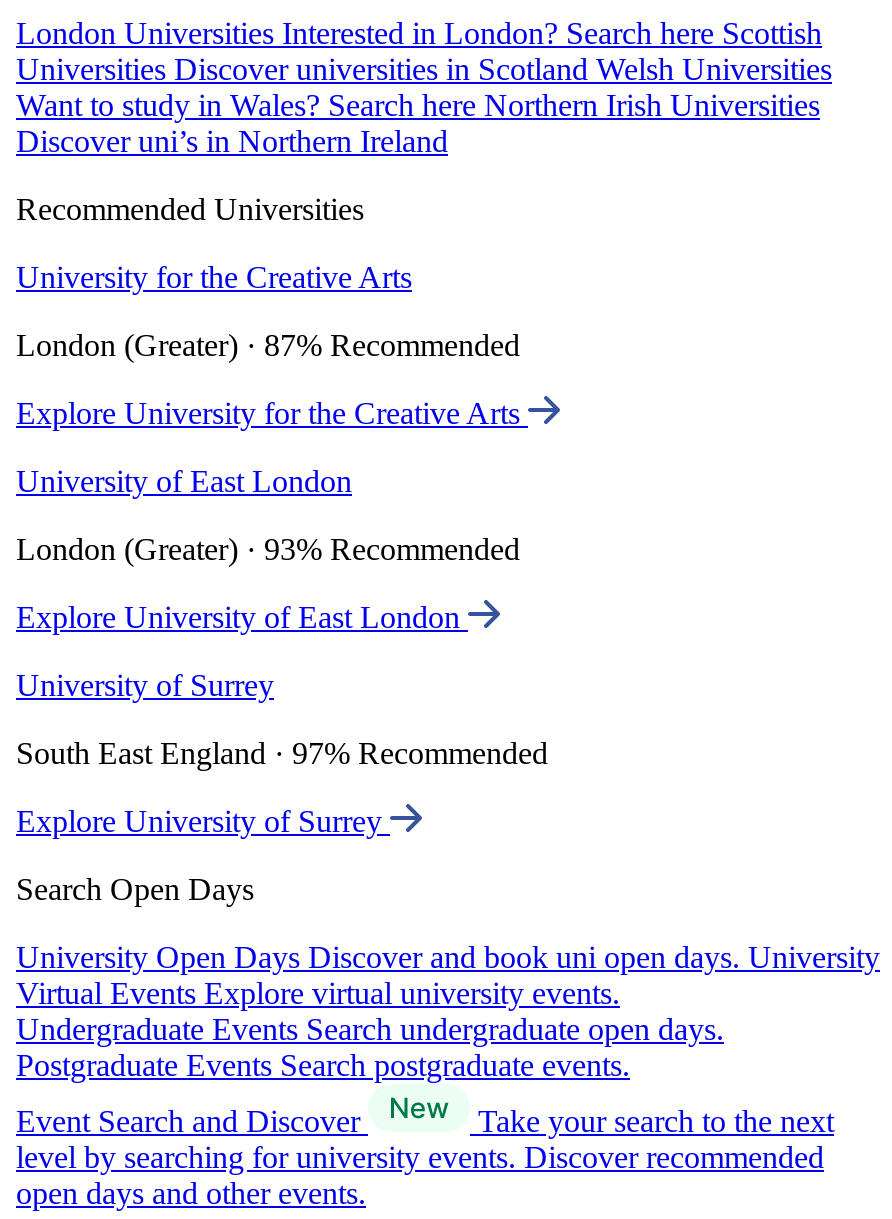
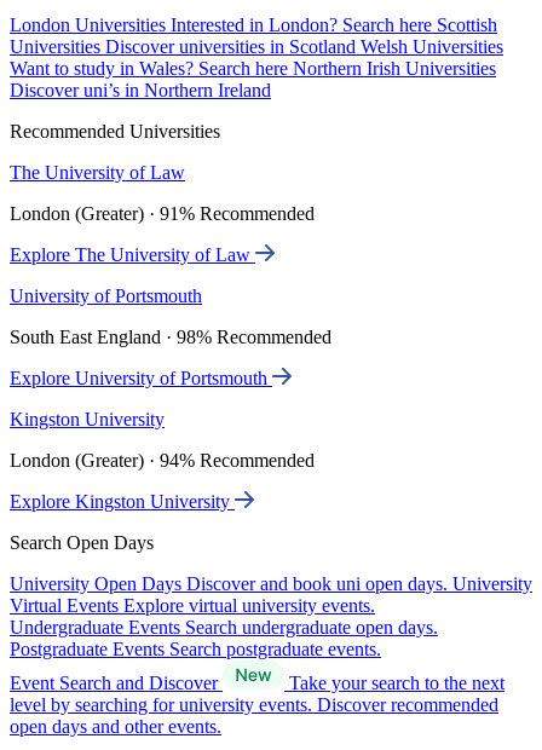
[16,260,412,294] University for the Creative Arts -> [10,162,185,183] The University of Law
[16,328,520,362] London (Greater) · 87% Recommended -> [10,203,315,224] London (Greater) · 91% Recommended
[16,396,528,430] Explore University for the Creative Arts -> [10,244,255,265] Explore The University of Law
[16,464,352,498] University of East London -> [10,286,202,306] University of Portsmouth
[16,532,520,566] London (Greater) · 93% Recommended -> [10,327,331,347] South East England · 98% Recommended
[16,600,468,634] Explore University of East London -> [10,368,272,388] Explore University of Portsmouth
[16,668,274,702] University of Surrey -> [10,409,165,430] Kingston University
[16,736,548,770] South East England · 97% Recommended -> [10,450,315,471] London (Greater) · 94% Recommended
[16,804,390,838] Explore University of Surrey -> [10,491,235,512] Explore Kingston University

